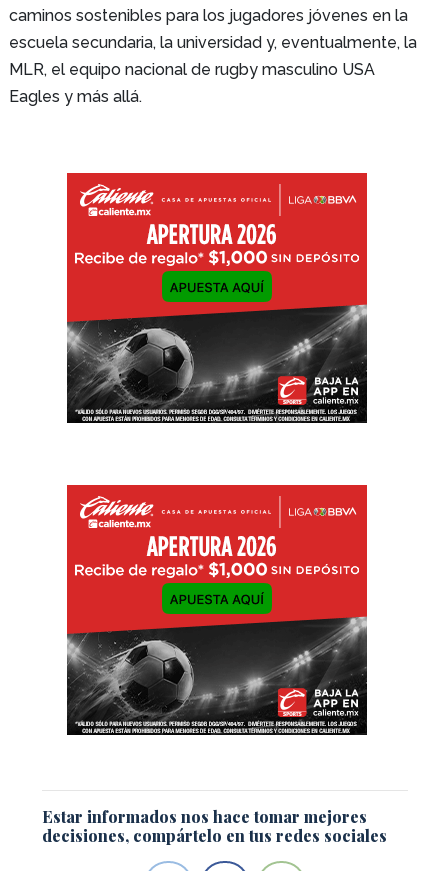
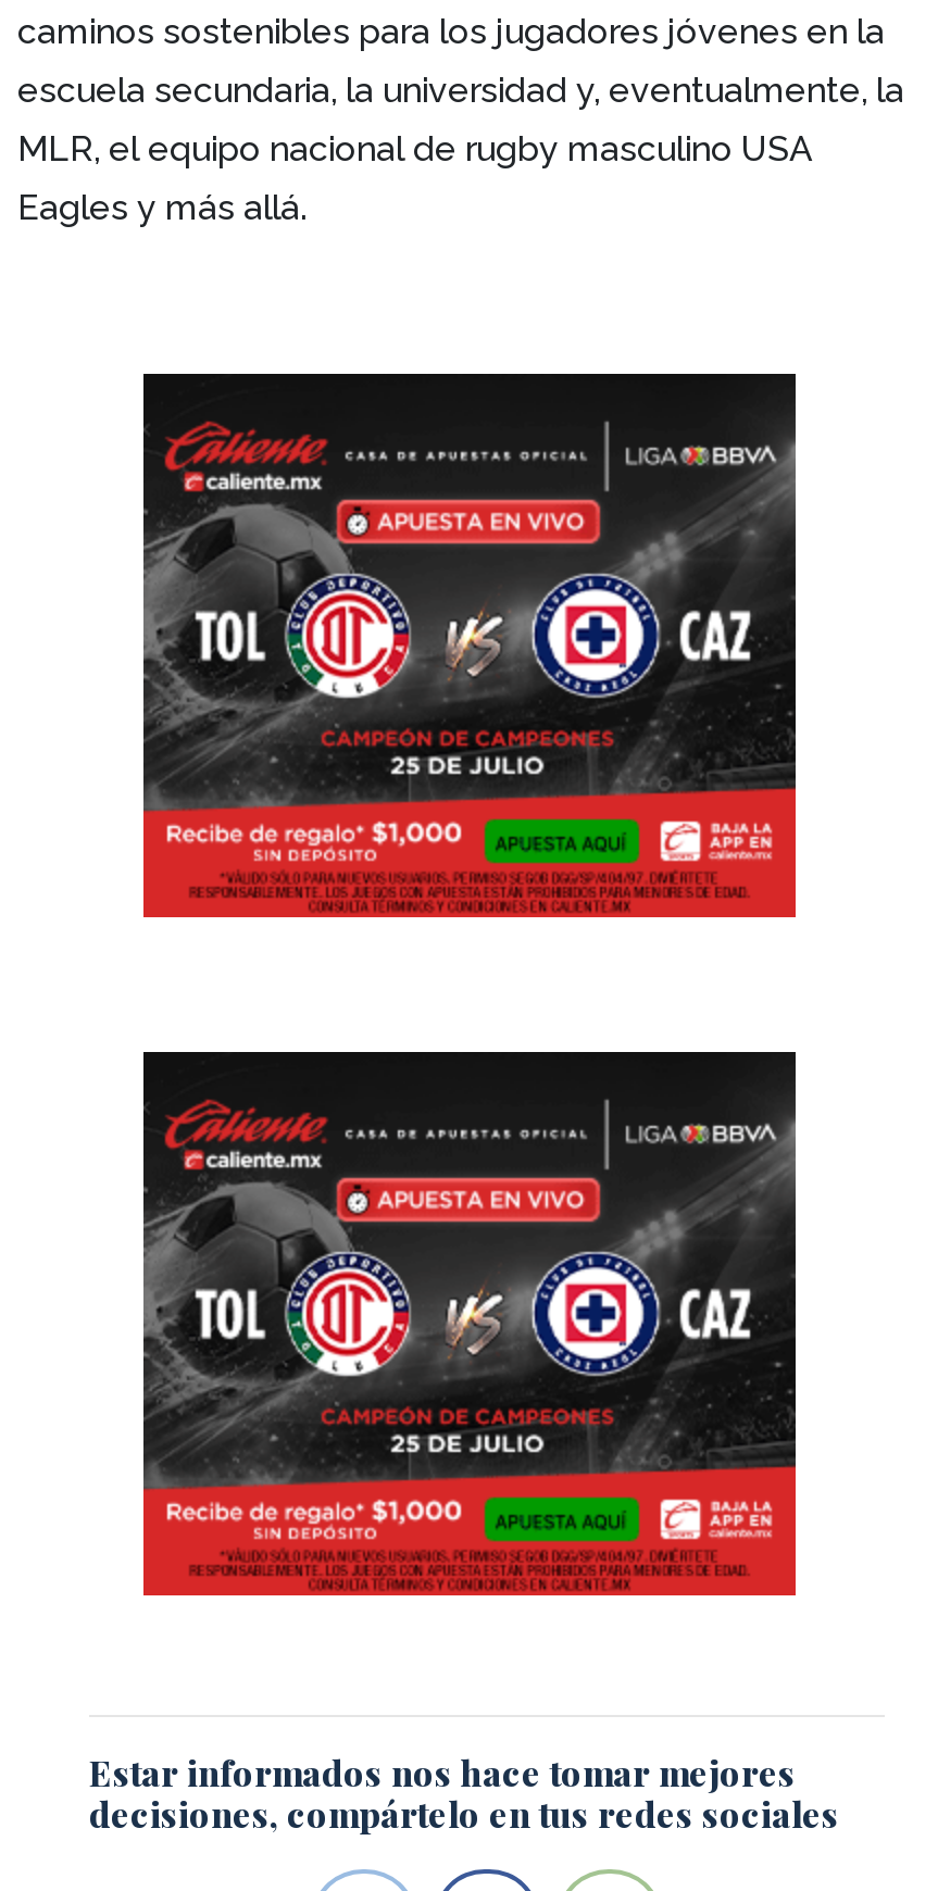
[66,172,368,424] [image] -> [141,372,798,919] [image]
[66,484,368,736] [image] -> [141,1050,798,1598] [image]

